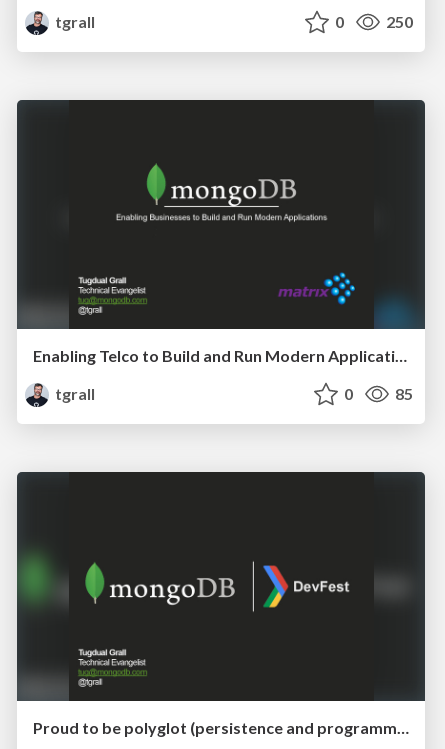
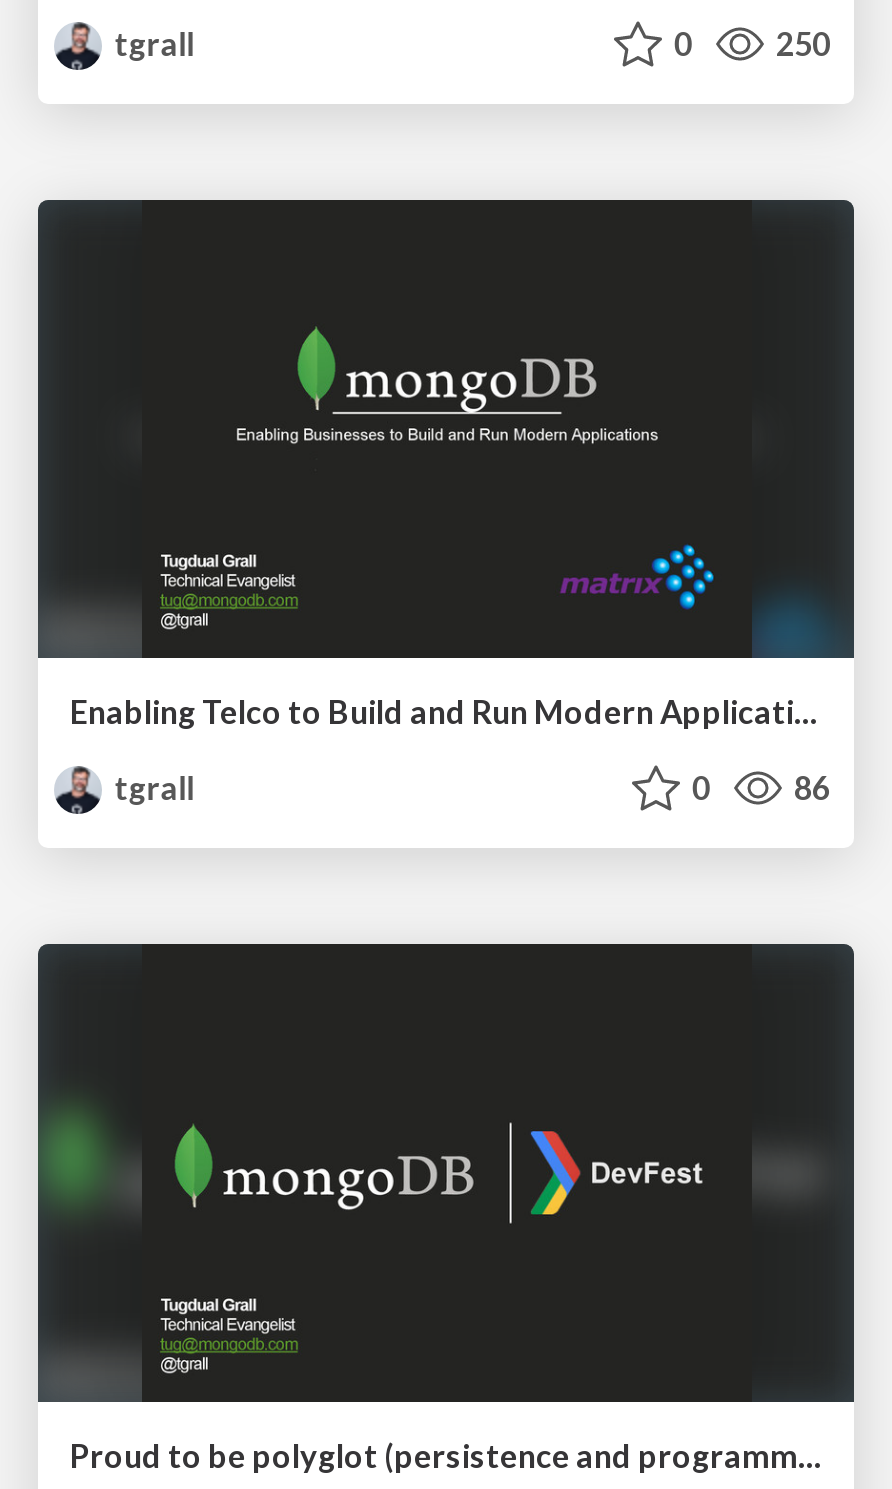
[392,384,413,403] 85 -> [788,768,830,806] 86

